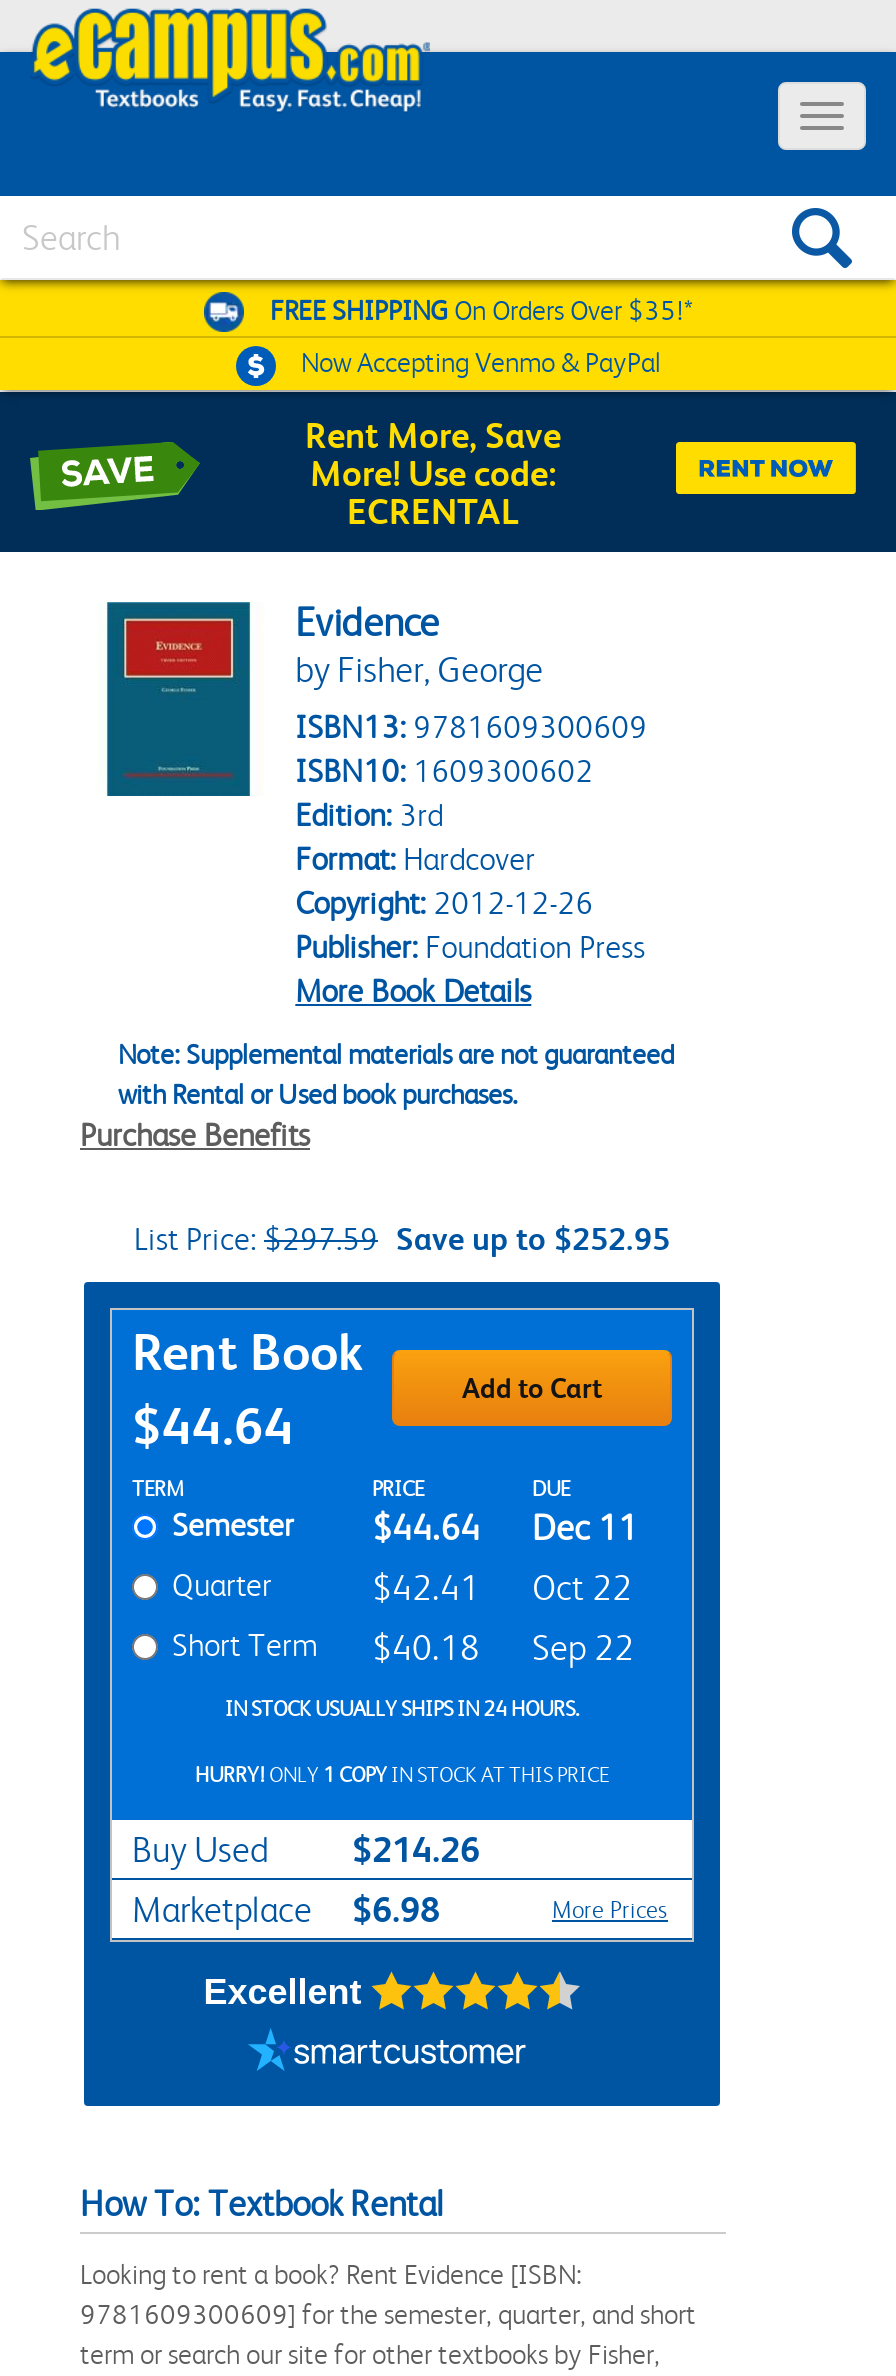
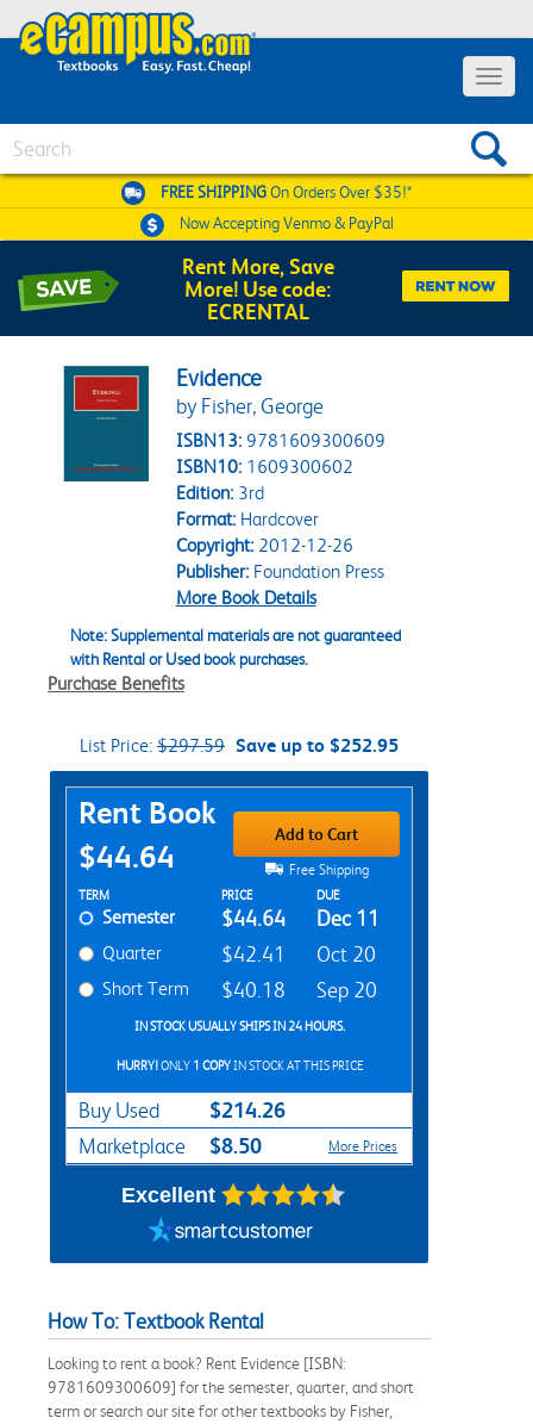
none -> [285,861,368,878] Free Shipping
[372,1568,632,1608] $42.41 Oct 22 -> [221,942,376,966] $42.41 Oct 20
[172,1626,634,1668] Short Term $40.18 Sep 22 -> [102,977,377,1002] Short Term $40.18 Sep 20
[132,1888,440,1930] Marketplace $6.98 -> [79,1133,262,1158] Marketplace $8.50

